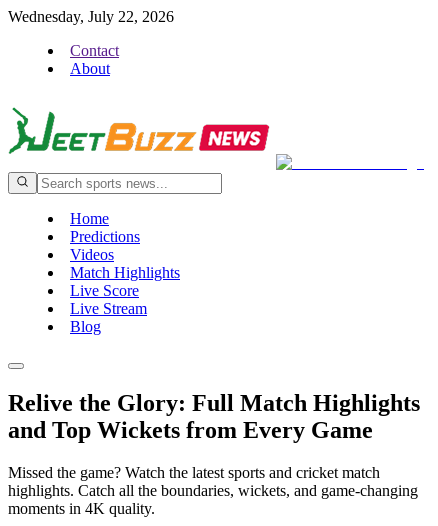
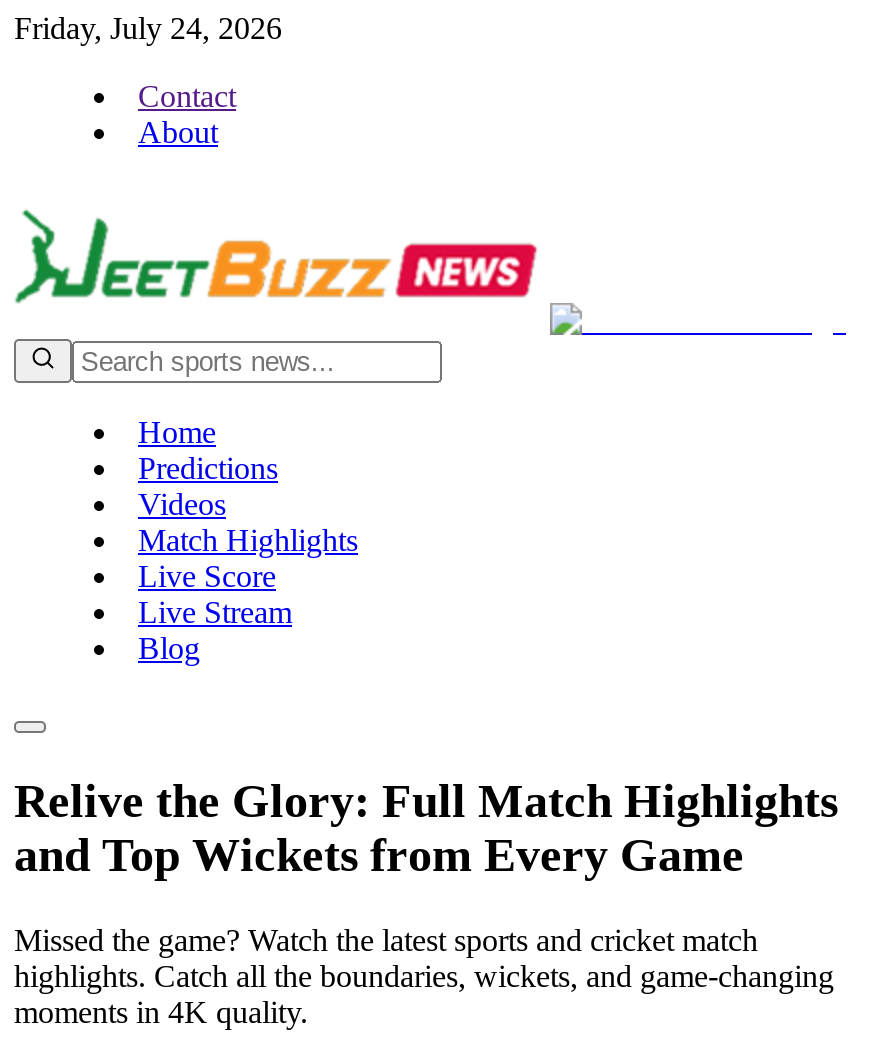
[8,8,174,25] Wednesday, July 22, 2026 -> [14,11,282,45] Friday, July 24, 2026

